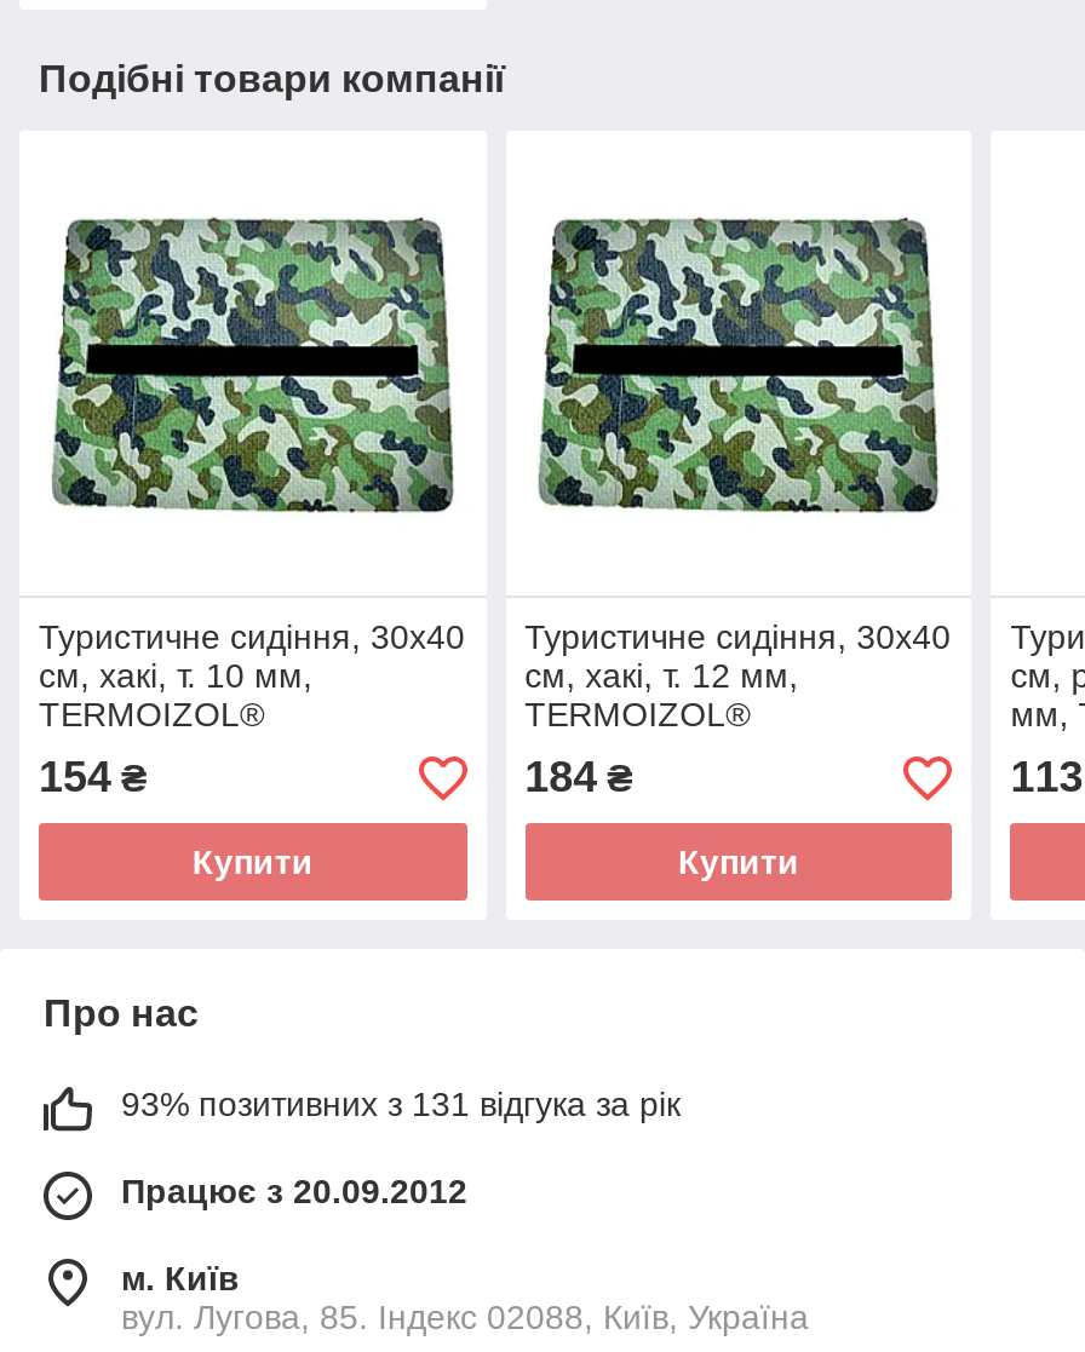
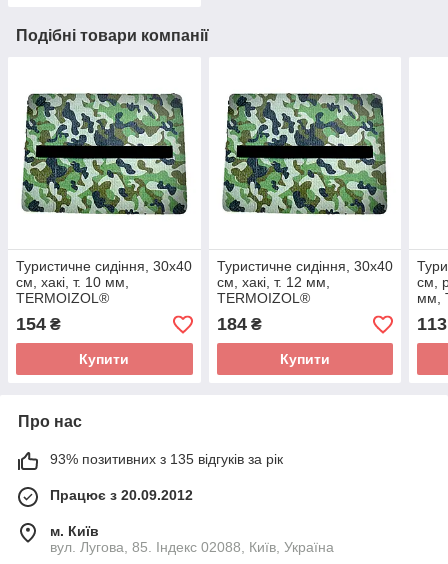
[121,1086,681,1124] 93% позитивних з 131 відгука за рік -> [50,451,283,467] 93% позитивних з 135 відгуків за рік

